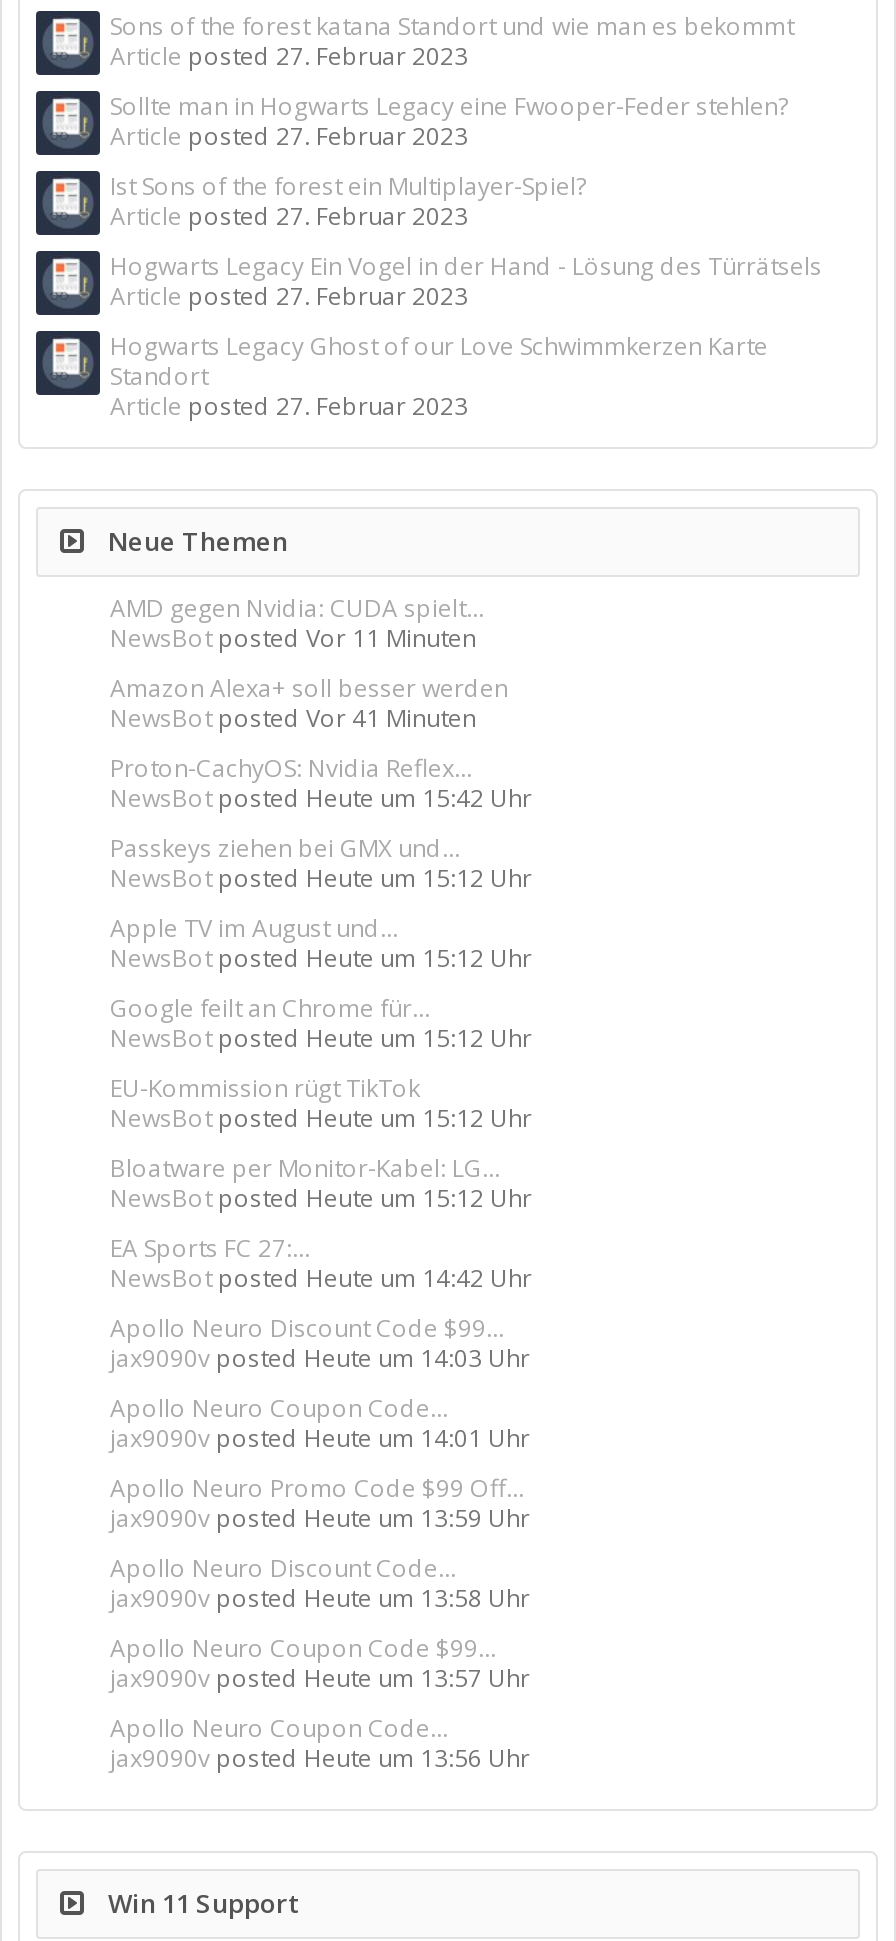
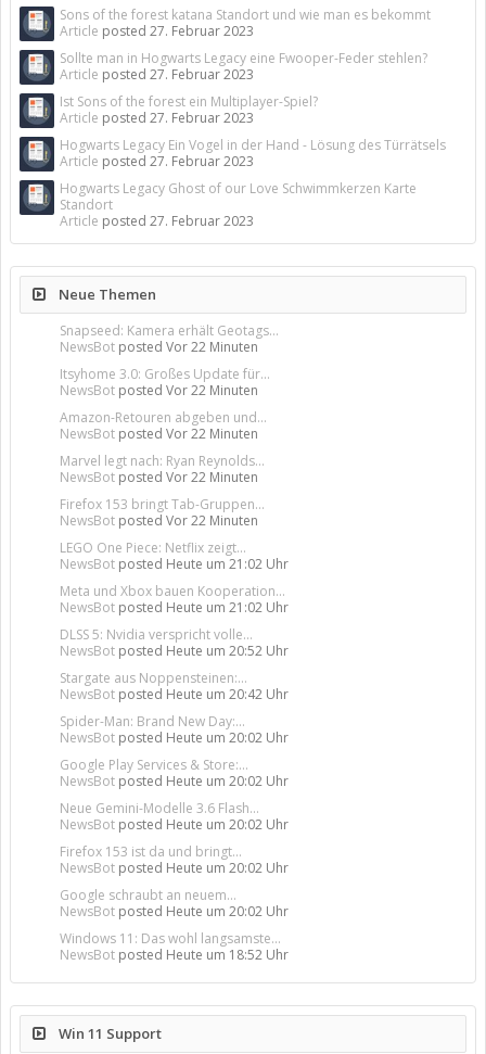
[110,591,484,655] AMD gegen Nvidia: CUDA spielt... | NewsBot posted Vor 11 Minuten -> [60,321,279,356] Snapseed: Kamera erhält Geotags... | NewsBot posted Vor 22 Minuten
[110,671,508,735] Amazon Alexa+ soll besser werden | NewsBot posted Vor 41 Minuten -> [60,365,270,399] Itsyhome 3.0: Großes Update für... | NewsBot posted Vor 22 Minuten
[110,751,532,815] Proton-CachyOS: Nvidia Reflex... | NewsBot posted Heute um 15:42 Uhr -> [60,408,267,443] Amazon-Retouren abgeben und... | NewsBot posted Vor 22 Minuten
[110,831,532,895] Passkeys ziehen bei GMX und... | NewsBot posted Heute um 15:12 Uhr -> [60,452,265,486] Marvel legt nach: Ryan Reynolds... | NewsBot posted Vor 22 Minuten
[110,911,532,975] Apple TV im August und... | NewsBot posted Heute um 15:12 Uhr -> [60,495,265,530] Firefox 153 bringt Tab-Gruppen... | NewsBot posted Vor 22 Minuten
[110,991,532,1055] Google feilt an Chrome für... | NewsBot posted Heute um 15:12 Uhr -> [60,538,289,573] LEGO One Piece: Netflix zeigt... | NewsBot posted Heute um 21:02 Uhr
[110,1071,532,1135] EU-Kommission rügt TikTok | NewsBot posted Heute um 15:12 Uhr -> [60,582,289,617] Meta und Xbox bauen Kooperation... | NewsBot posted Heute um 21:02 Uhr
[110,1151,532,1215] Bloatware per Monitor-Kabel: LG... | NewsBot posted Heute um 15:12 Uhr -> [60,625,289,660] DLSS 5: Nvidia verspricht volle... | NewsBot posted Heute um 20:52 Uhr
[110,1231,532,1295] EA Sports FC 27:... | NewsBot posted Heute um 14:42 Uhr -> [60,669,289,703] Stargate aus Noppensteinen:... | NewsBot posted Heute um 20:42 Uhr
[110,1311,530,1375] Apollo Neuro Discount Code $99... | jax9090v posted Heute um 14:03 Uhr -> [60,712,289,747] Spider-Man: Brand New Day:... | NewsBot posted Heute um 20:02 Uhr
[110,1391,530,1455] Apollo Neuro Coupon Code... | jax9090v posted Heute um 14:01 Uhr -> [60,755,289,790] Google Play Services & Store:... | NewsBot posted Heute um 20:02 Uhr
[110,1471,530,1535] Apollo Neuro Promo Code $99 Off... | jax9090v posted Heute um 13:59 Uhr -> [60,799,289,834] Neue Gemini-Modelle 3.6 Flash... | NewsBot posted Heute um 20:02 Uhr
[110,1551,530,1615] Apollo Neuro Discount Code... | jax9090v posted Heute um 13:58 Uhr -> [60,842,289,877] Firefox 153 ist da und bringt... | NewsBot posted Heute um 20:02 Uhr
[110,1631,530,1695] Apollo Neuro Coupon Code $99... | jax9090v posted Heute um 13:57 Uhr -> [60,886,289,920] Google schraubt an neuem... | NewsBot posted Heute um 20:02 Uhr
[110,1711,530,1775] Apollo Neuro Coupon Code... | jax9090v posted Heute um 13:56 Uhr -> [60,929,289,964] Windows 11: Das wohl langsamste... | NewsBot posted Heute um 18:52 Uhr

